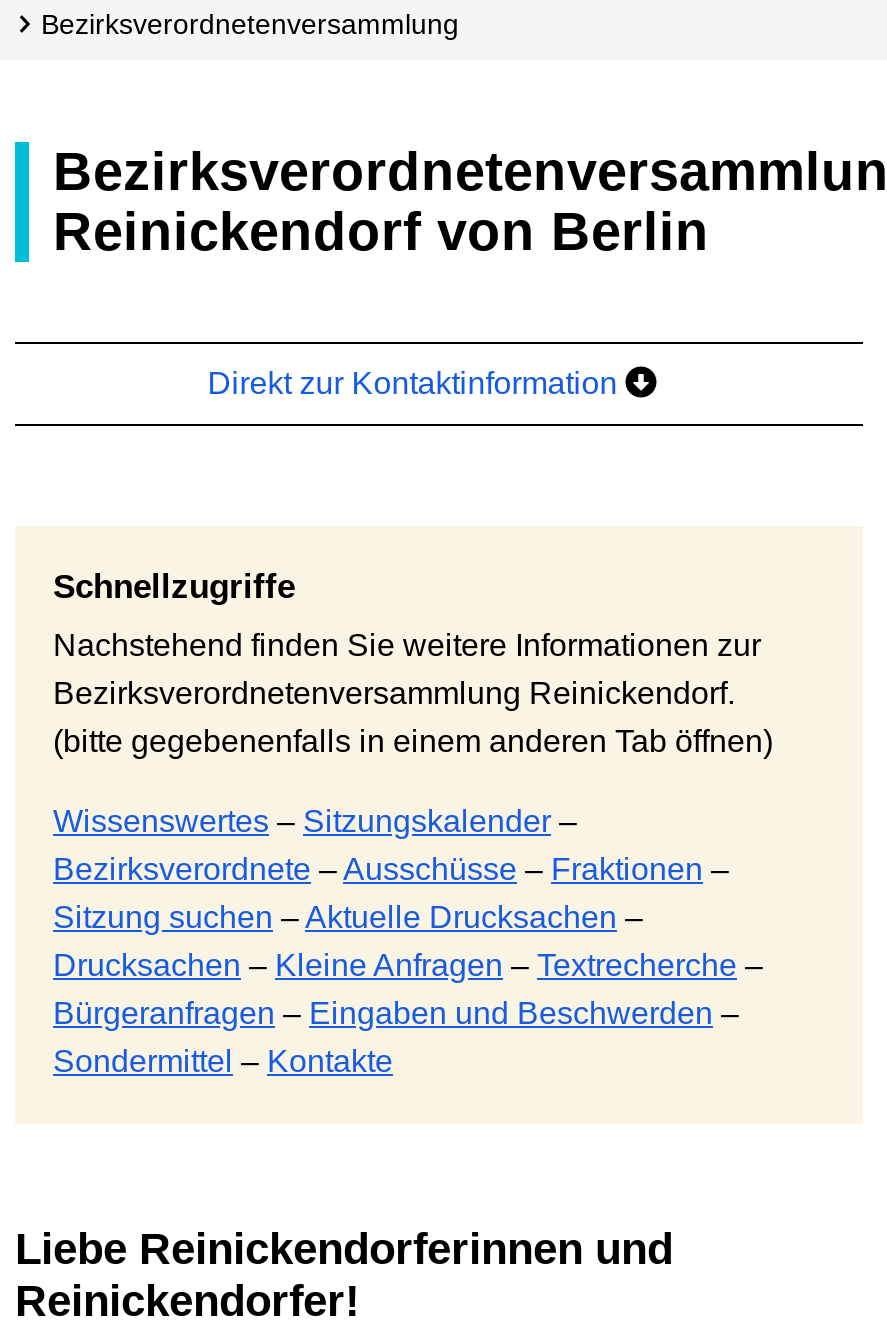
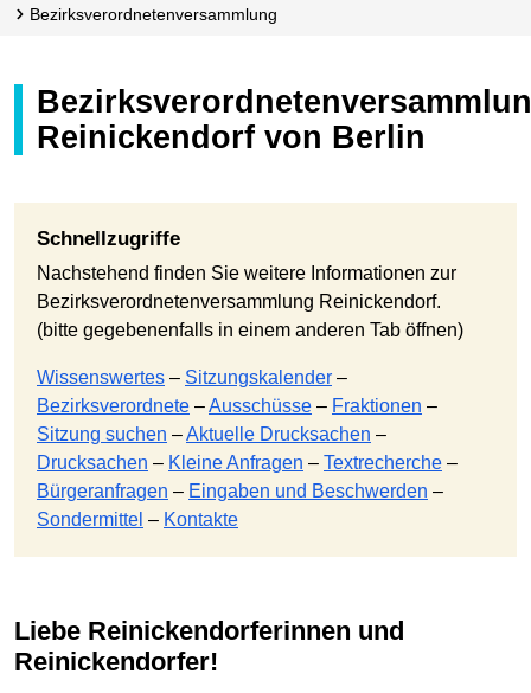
[208,365,626,399] Direkt zur Kontaktinformation -> none

